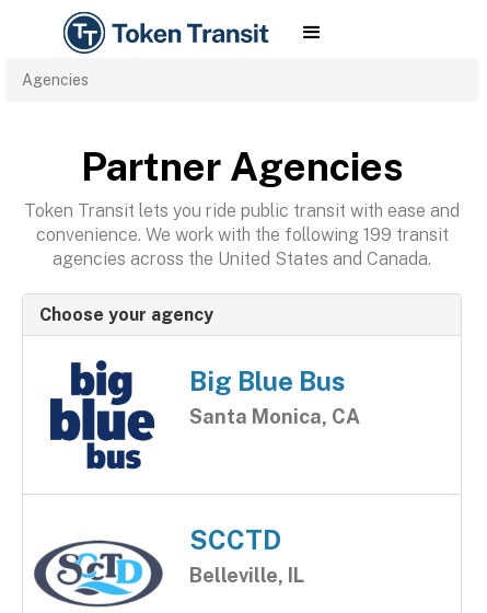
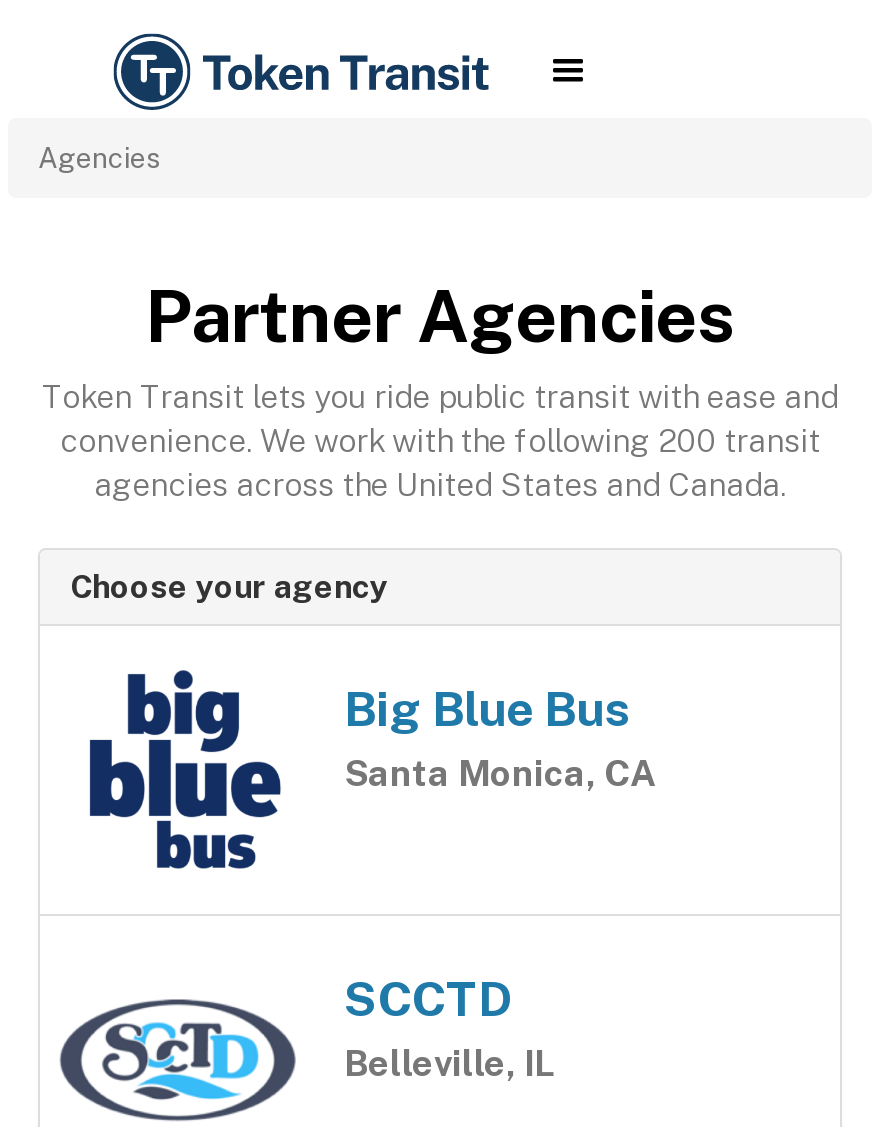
[36,224,448,245] convenience. We work with the following 199 transit -> [60,422,820,460] convenience. We work with the following 200 transit

